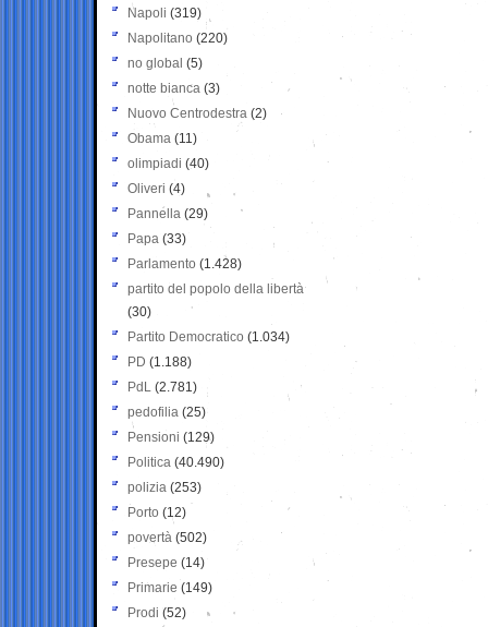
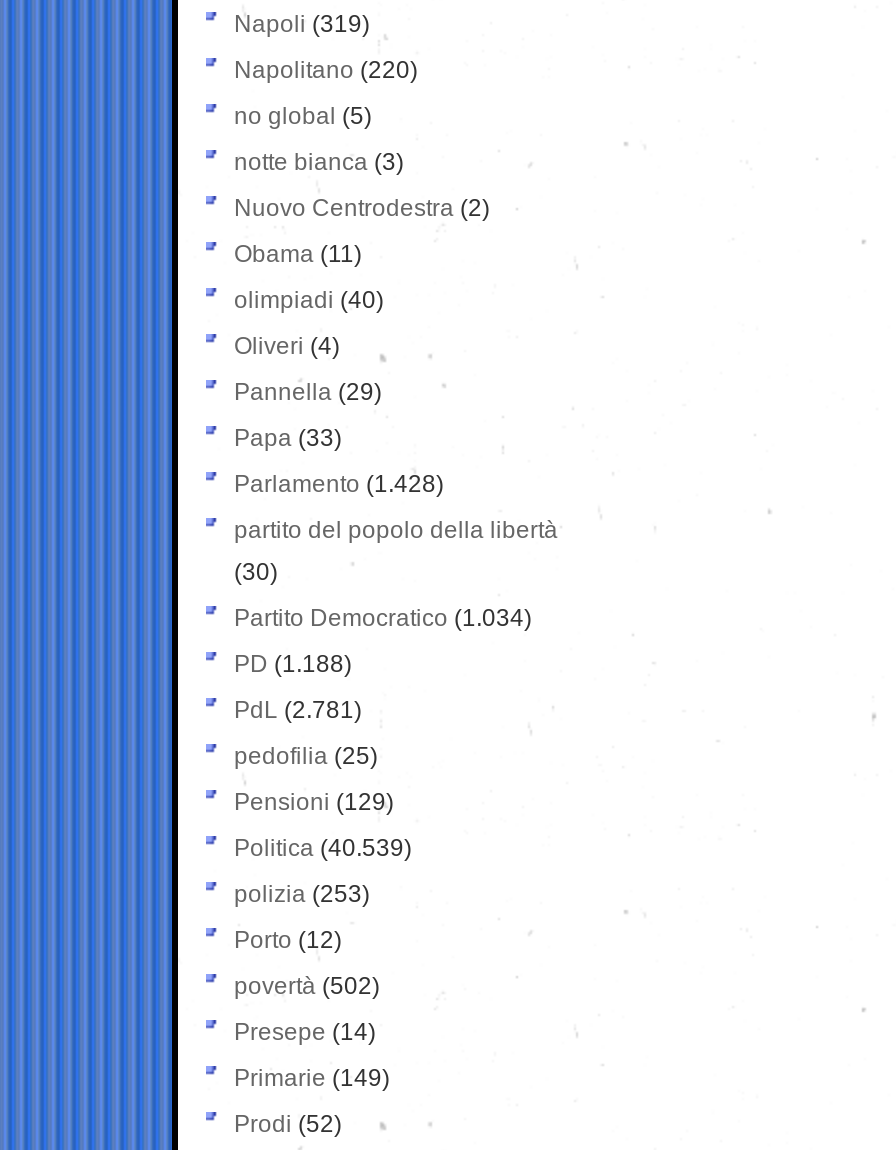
[127,455,224,470] Politica (40.490) -> [234,834,412,862] Politica (40.539)

